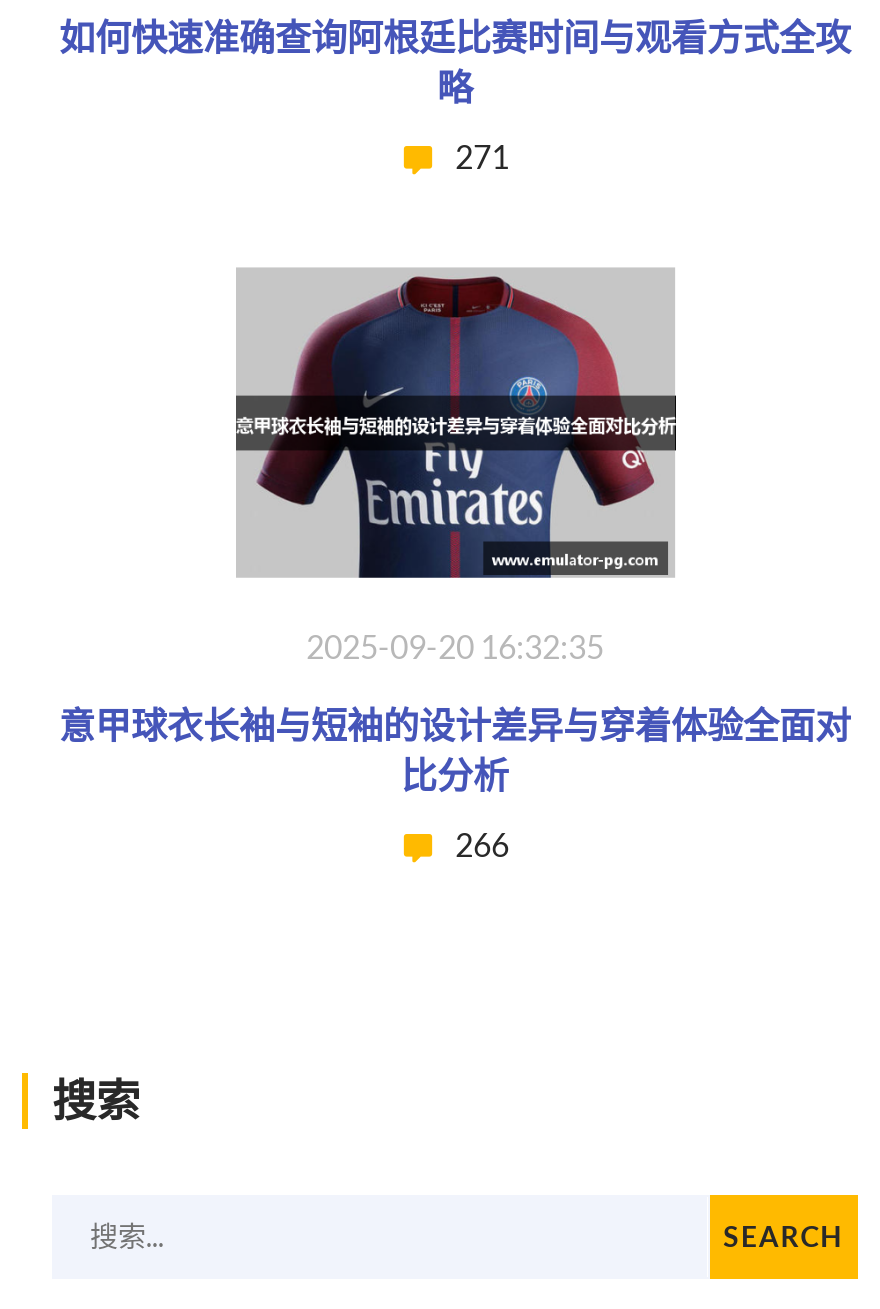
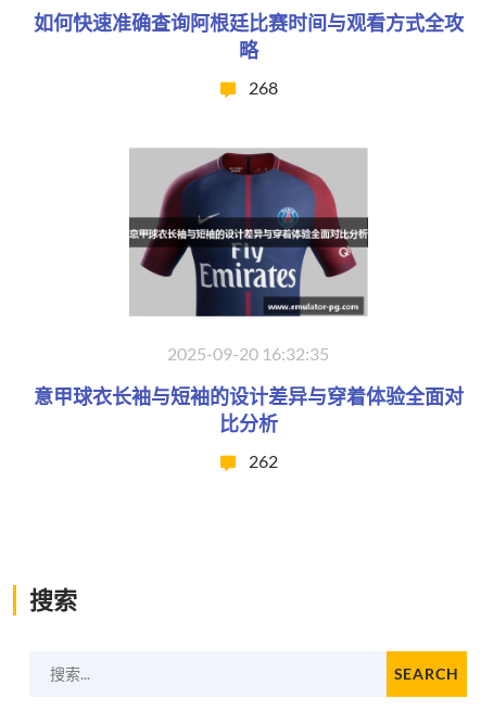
[449,137,509,175] 271 -> [245,77,277,98] 268
[449,824,509,862] 266 -> [245,450,277,471] 262

